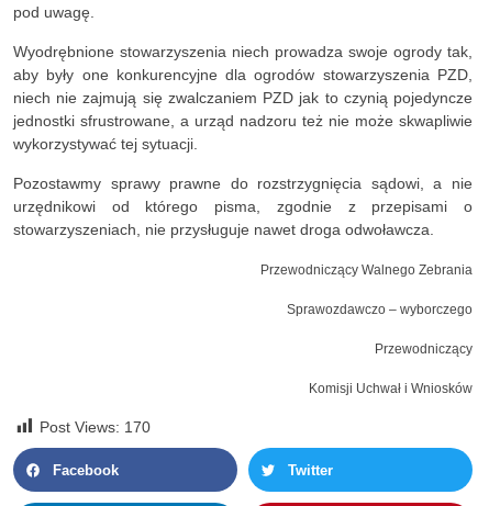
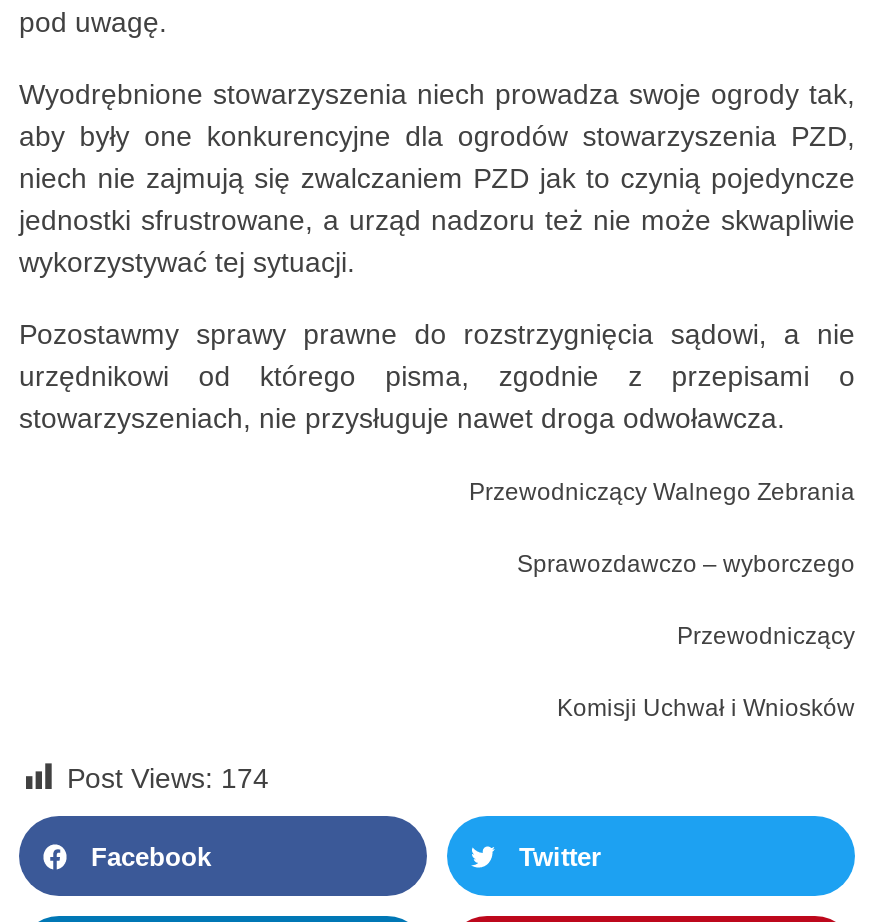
[40,418,151,436] Post Views: 170 -> [67,762,269,794] Post Views: 174

